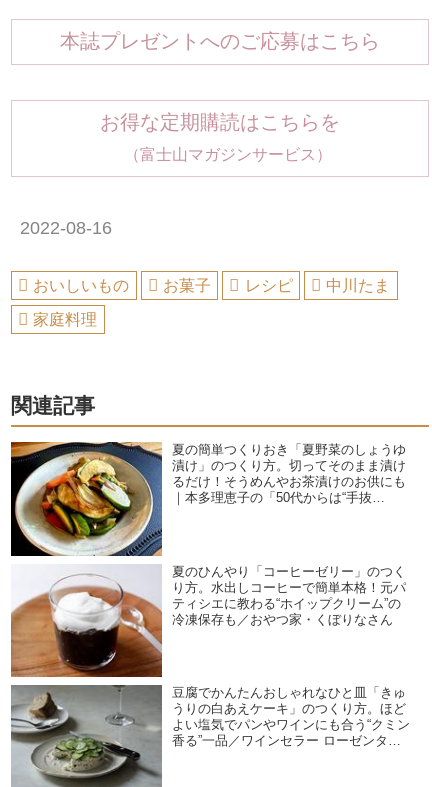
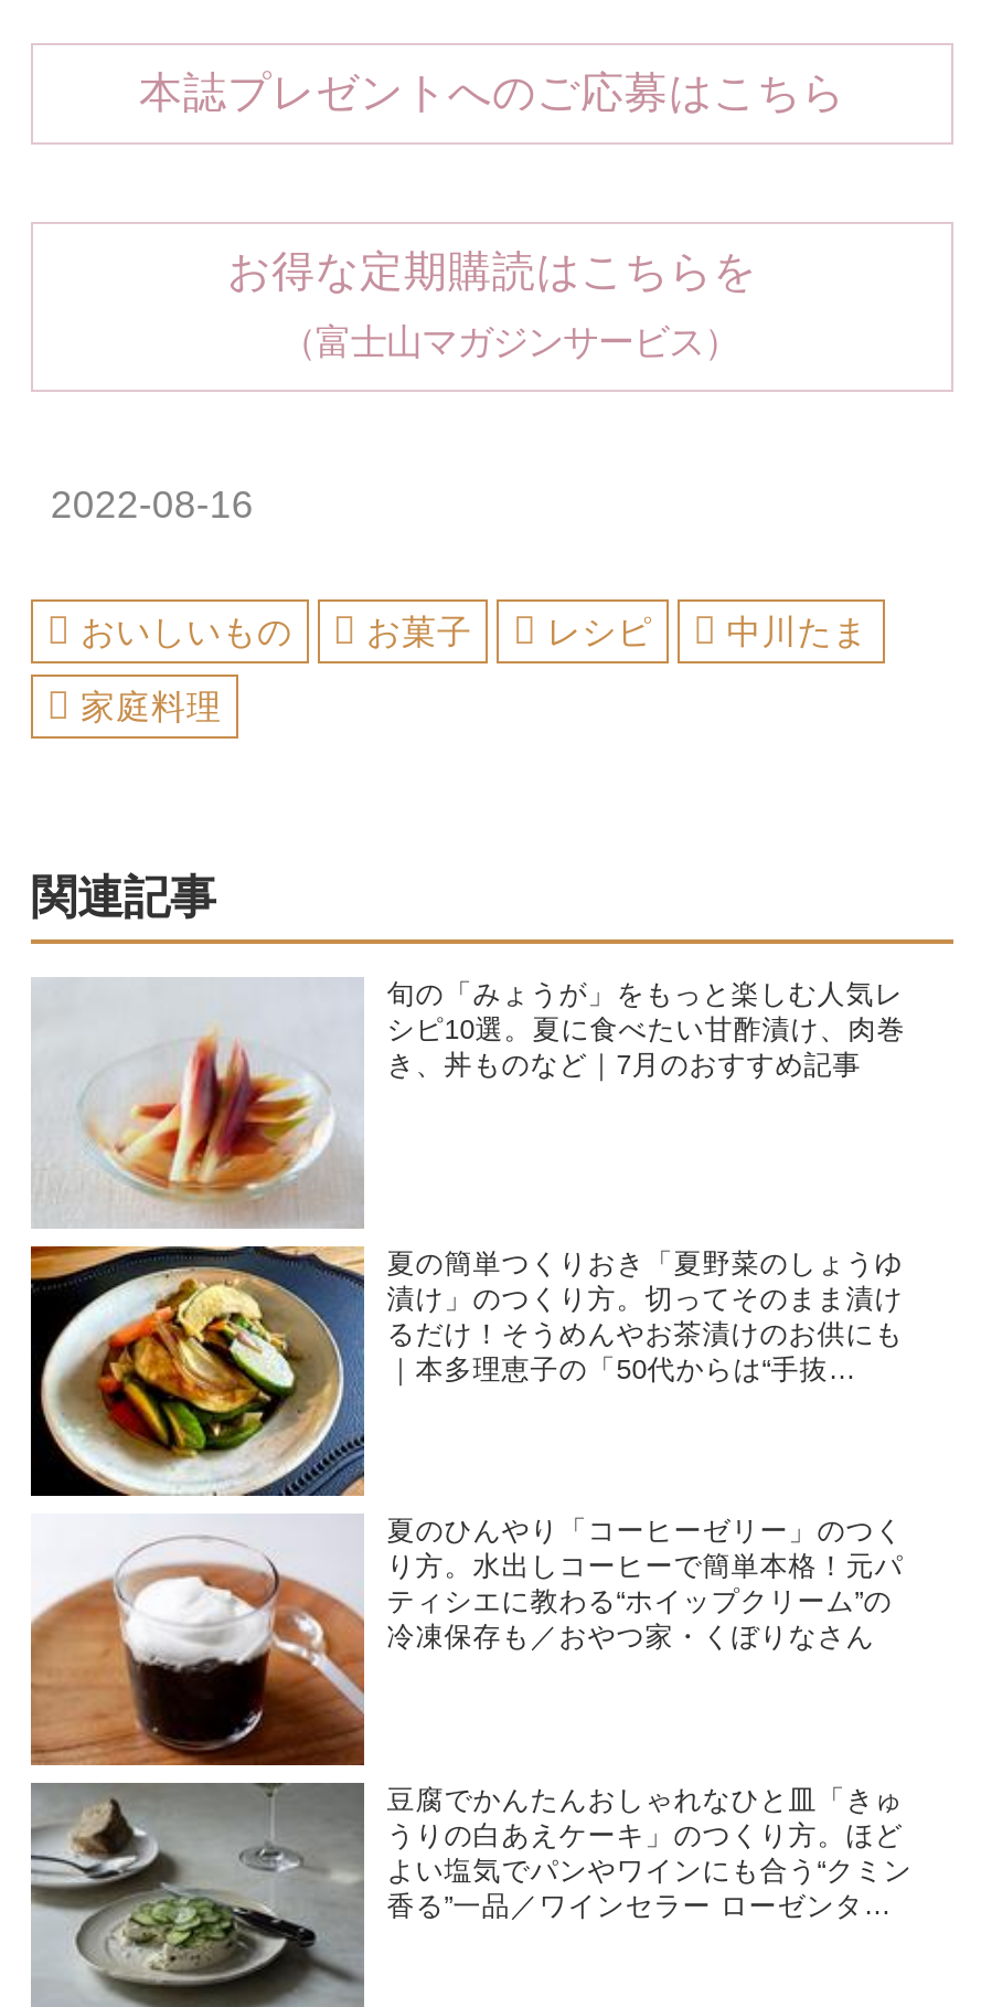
none -> [31,977,905,1229] [image] | 旬の「みょうが」をもっと楽しむ人気レ | シピ10選。夏に食べたい甘酢漬け、肉巻 | き、丼ものなど｜7月のおすすめ記事

